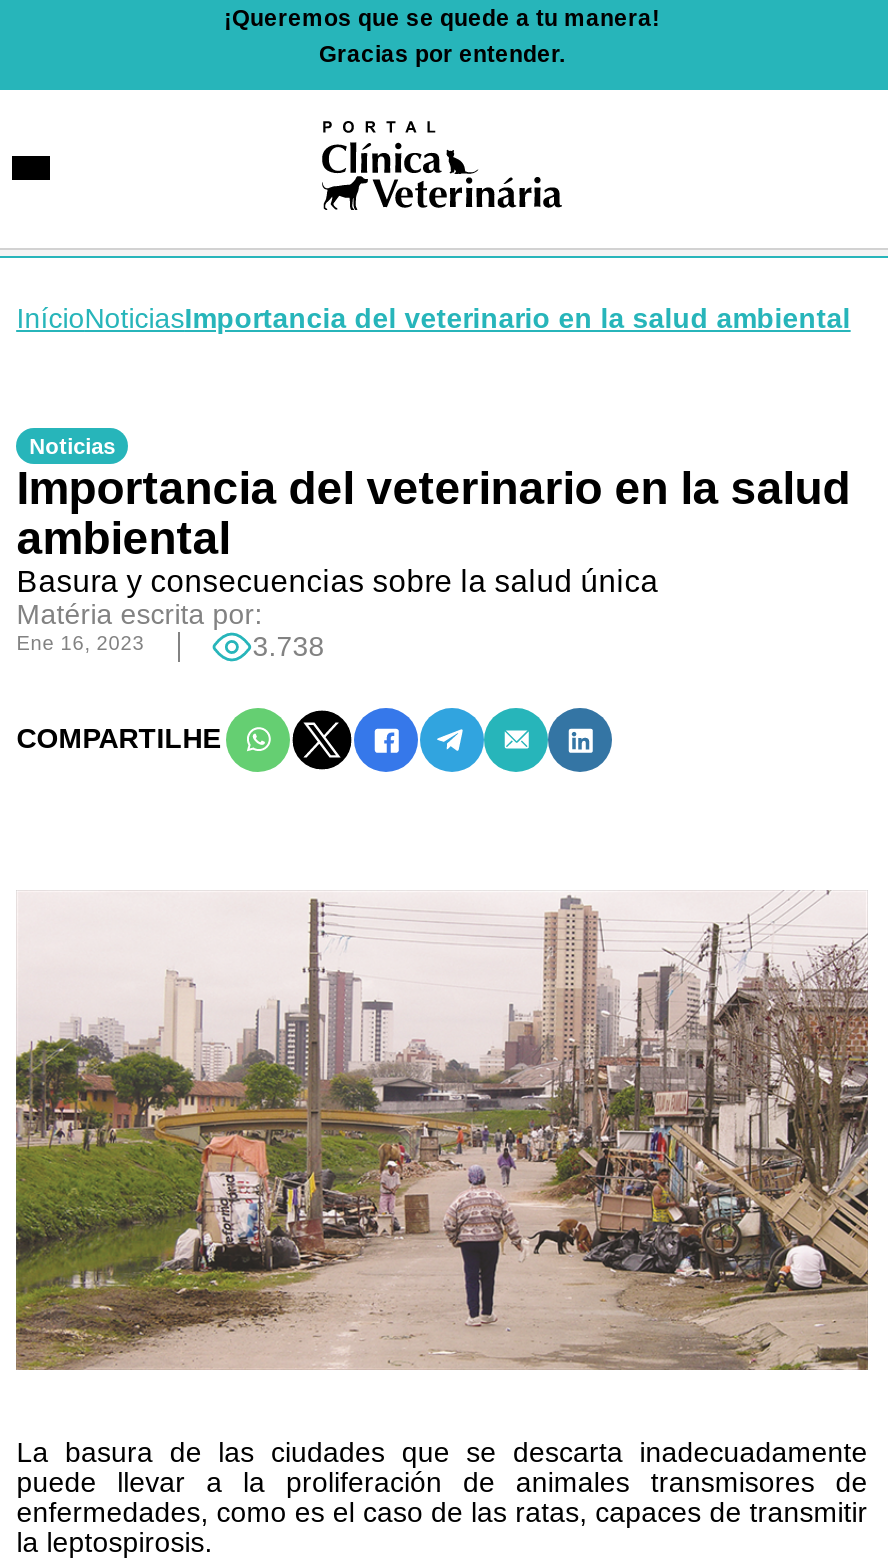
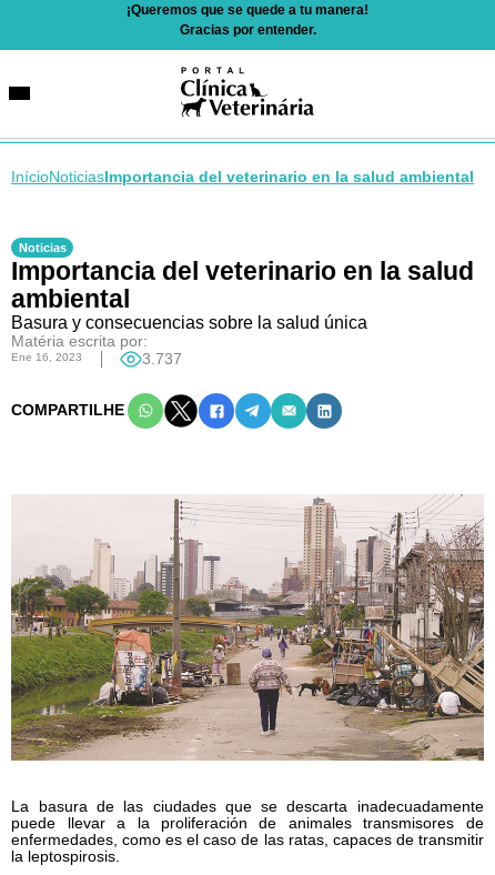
[253,631,325,661] 3.738 -> [142,350,182,367] 3.737

